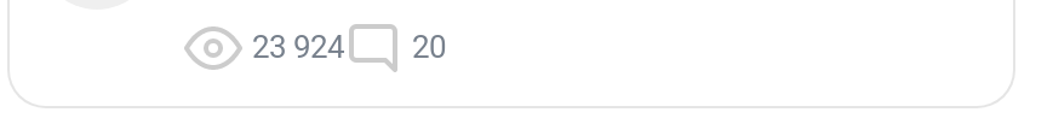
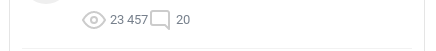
[252,29,446,65] 23 924 20 -> [110,12,190,27] 23 457 20

